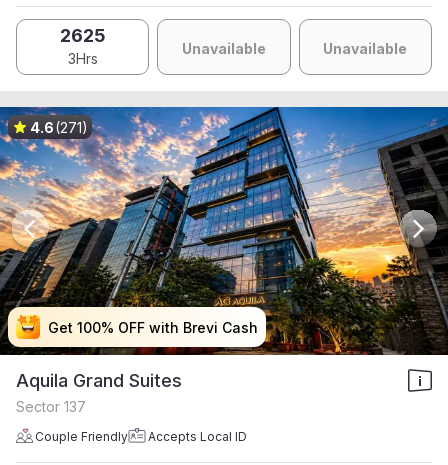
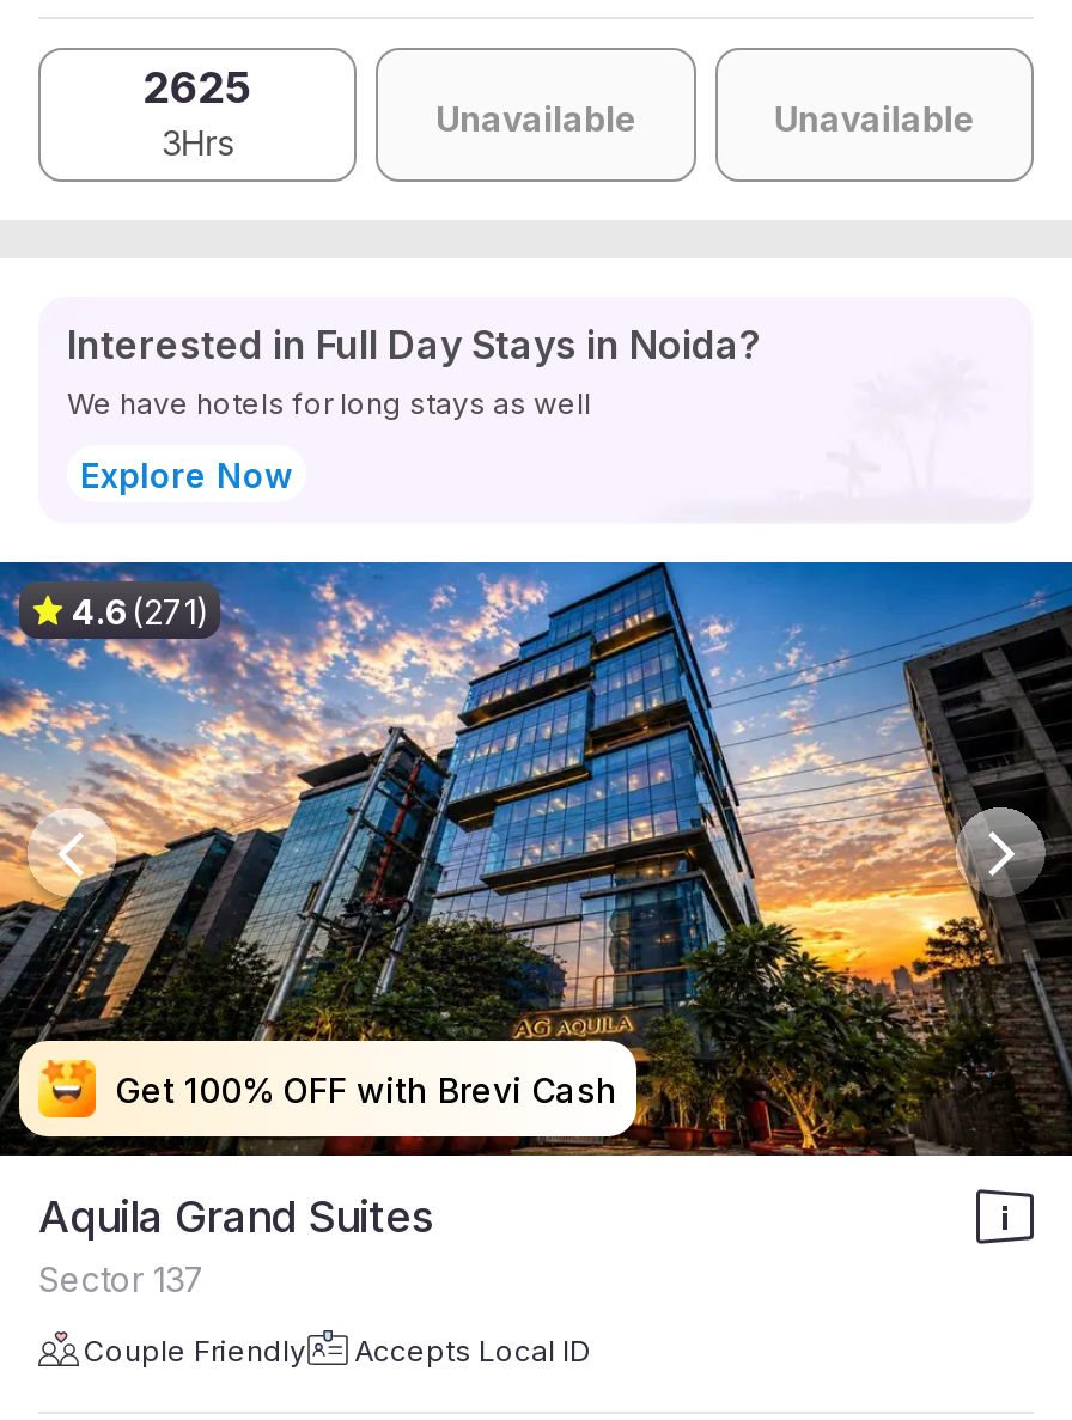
none -> [67,321,761,494] Interested in Full Day Stays in Noida? | We have hotels for long stays as well | Explore Now

